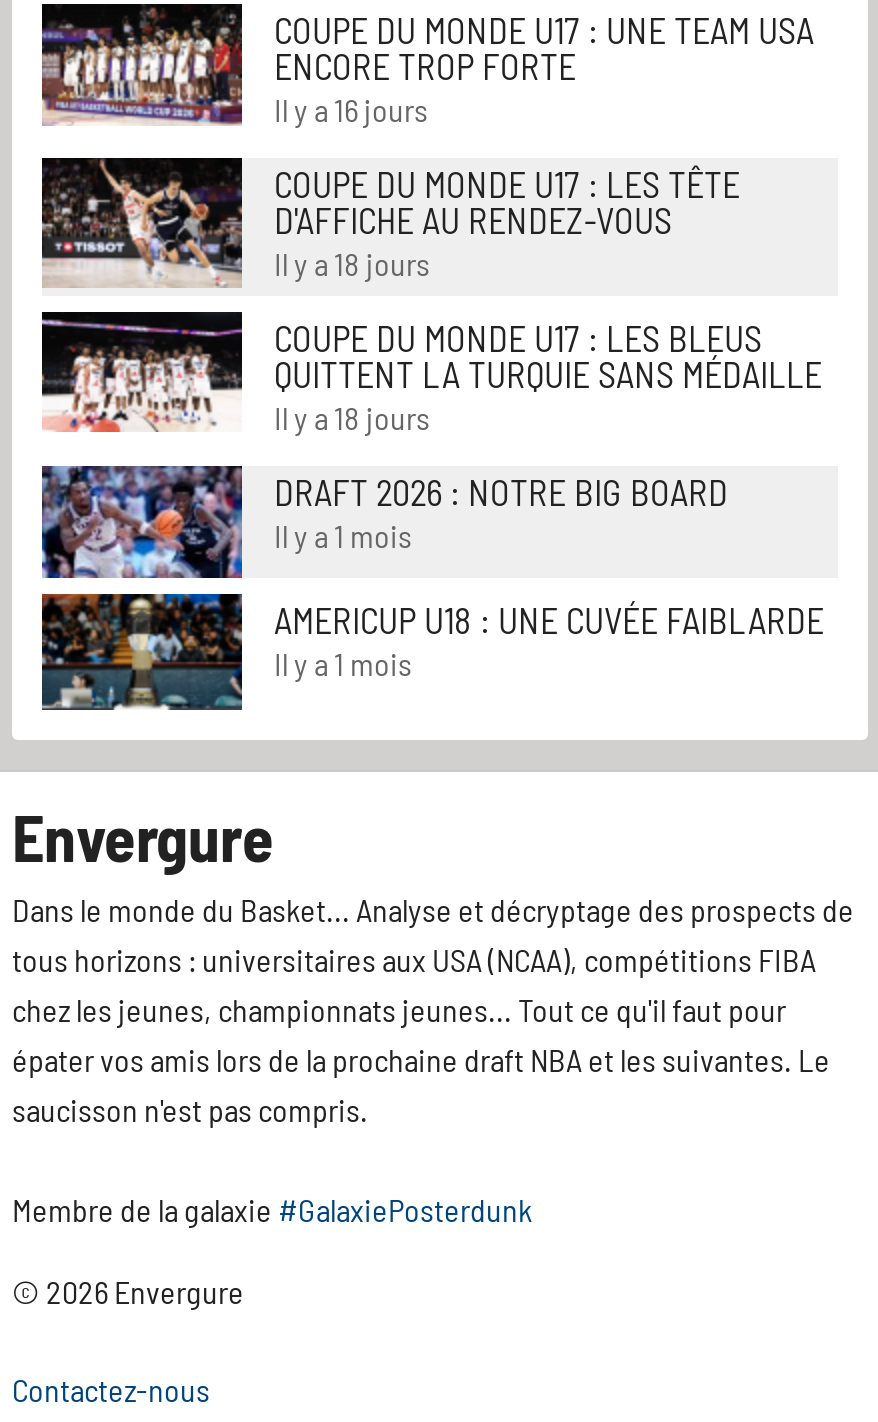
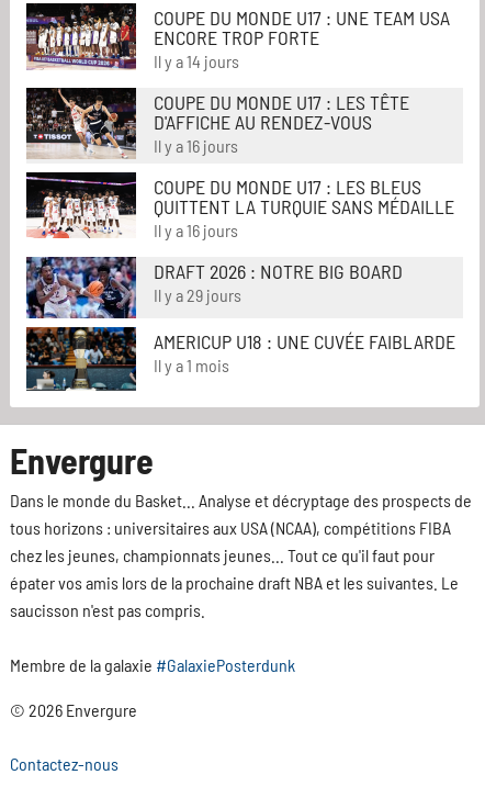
[274,91,428,129] Il y a 16 jours -> [154,51,239,72] Il y a 14 jours
[274,245,430,283] Il y a 18 jours -> [154,136,238,156] Il y a 16 jours
[274,399,430,437] Il y a 18 jours -> [154,220,238,241] Il y a 16 jours
[274,517,412,555] Il y a 1 mois -> [154,285,241,306] Il y a 29 jours

